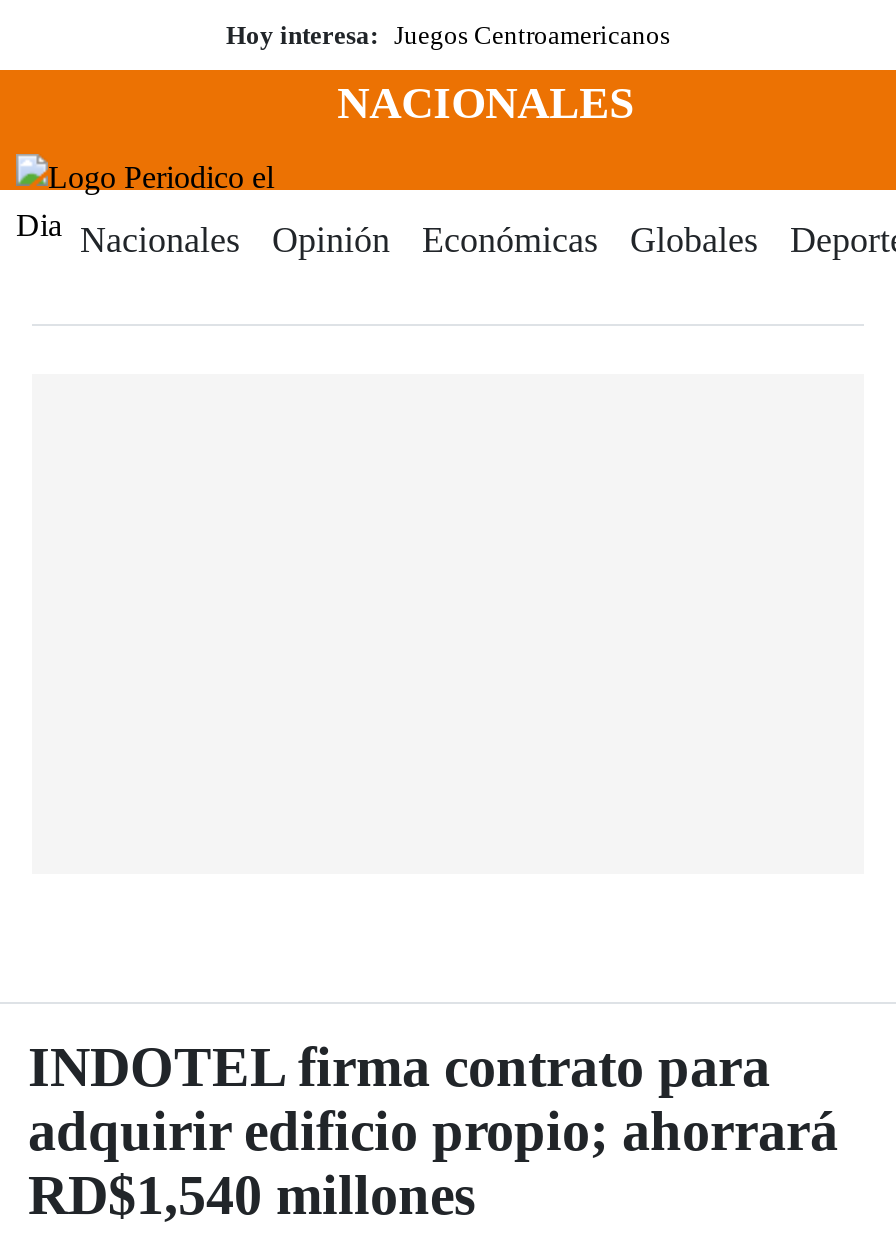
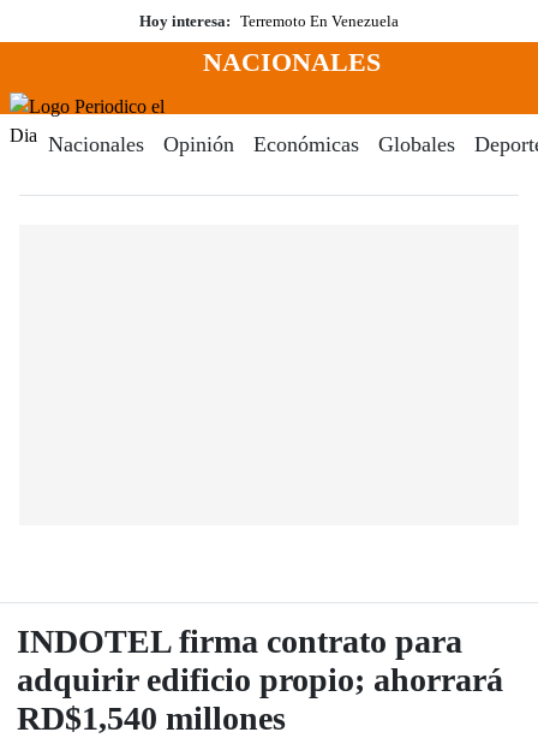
[226,20,670,50] Hoy interesa: Juegos Centroamericanos -> [139,12,399,30] Hoy interesa: Terremoto En Venezuela

